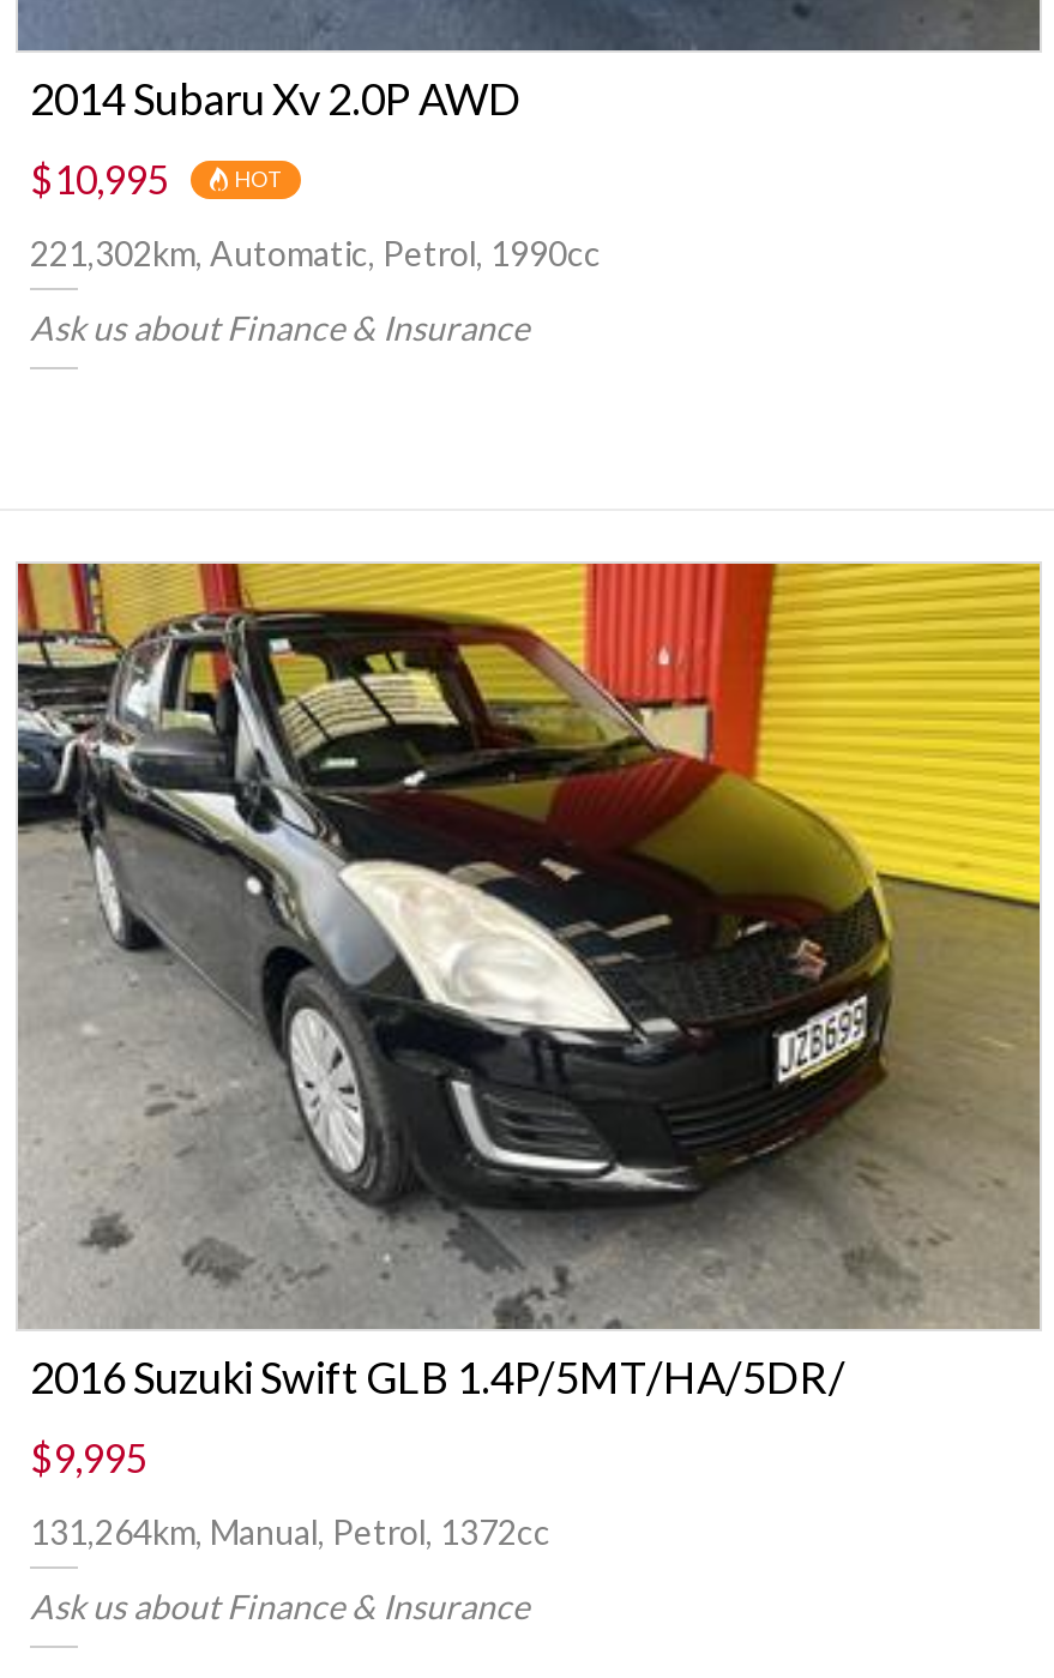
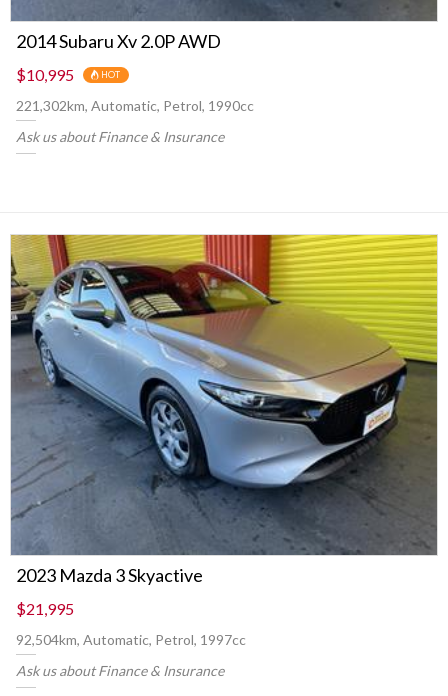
[16,561,1042,1405] [image] | 2016 Suzuki Swift GLB 1.4P/5MT/HA/5DR/ -> [10,234,438,585] [image] | 2023 Mazda 3 Skyactive
[30,1436,147,1481] $9,995 -> [16,598,74,617] $21,995
[30,1512,550,1553] 131,264km, Manual, Petrol, 1372cc -> [16,630,246,647] 92,504km, Automatic, Petrol, 1997cc

